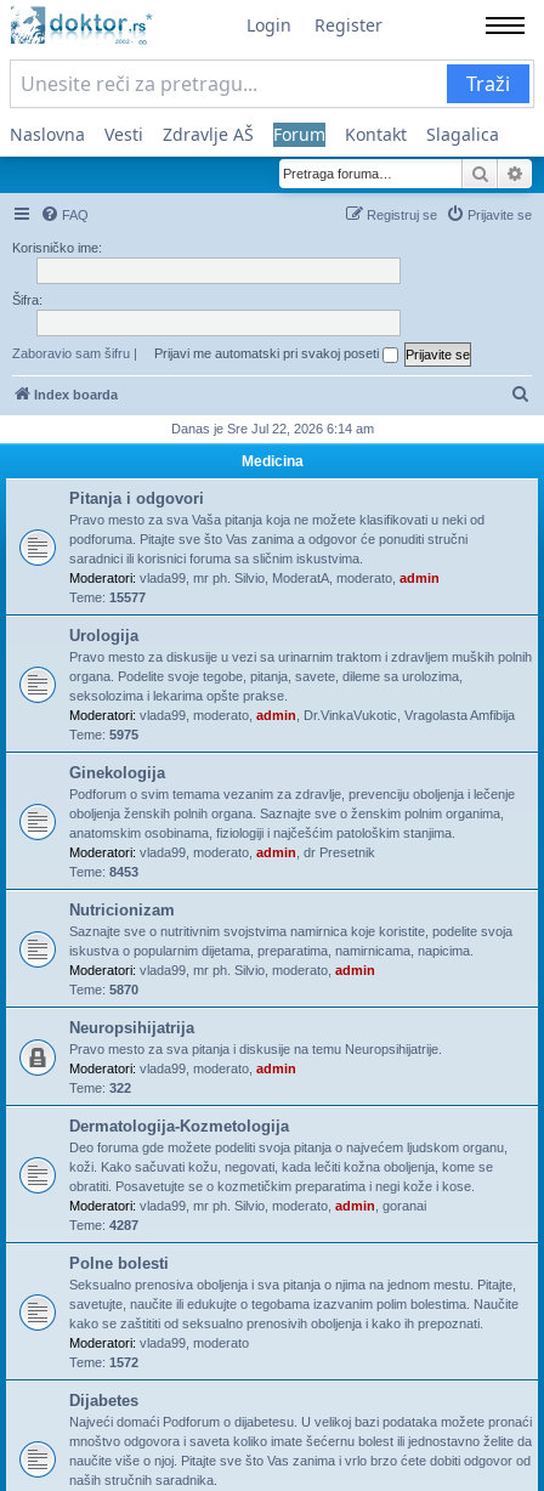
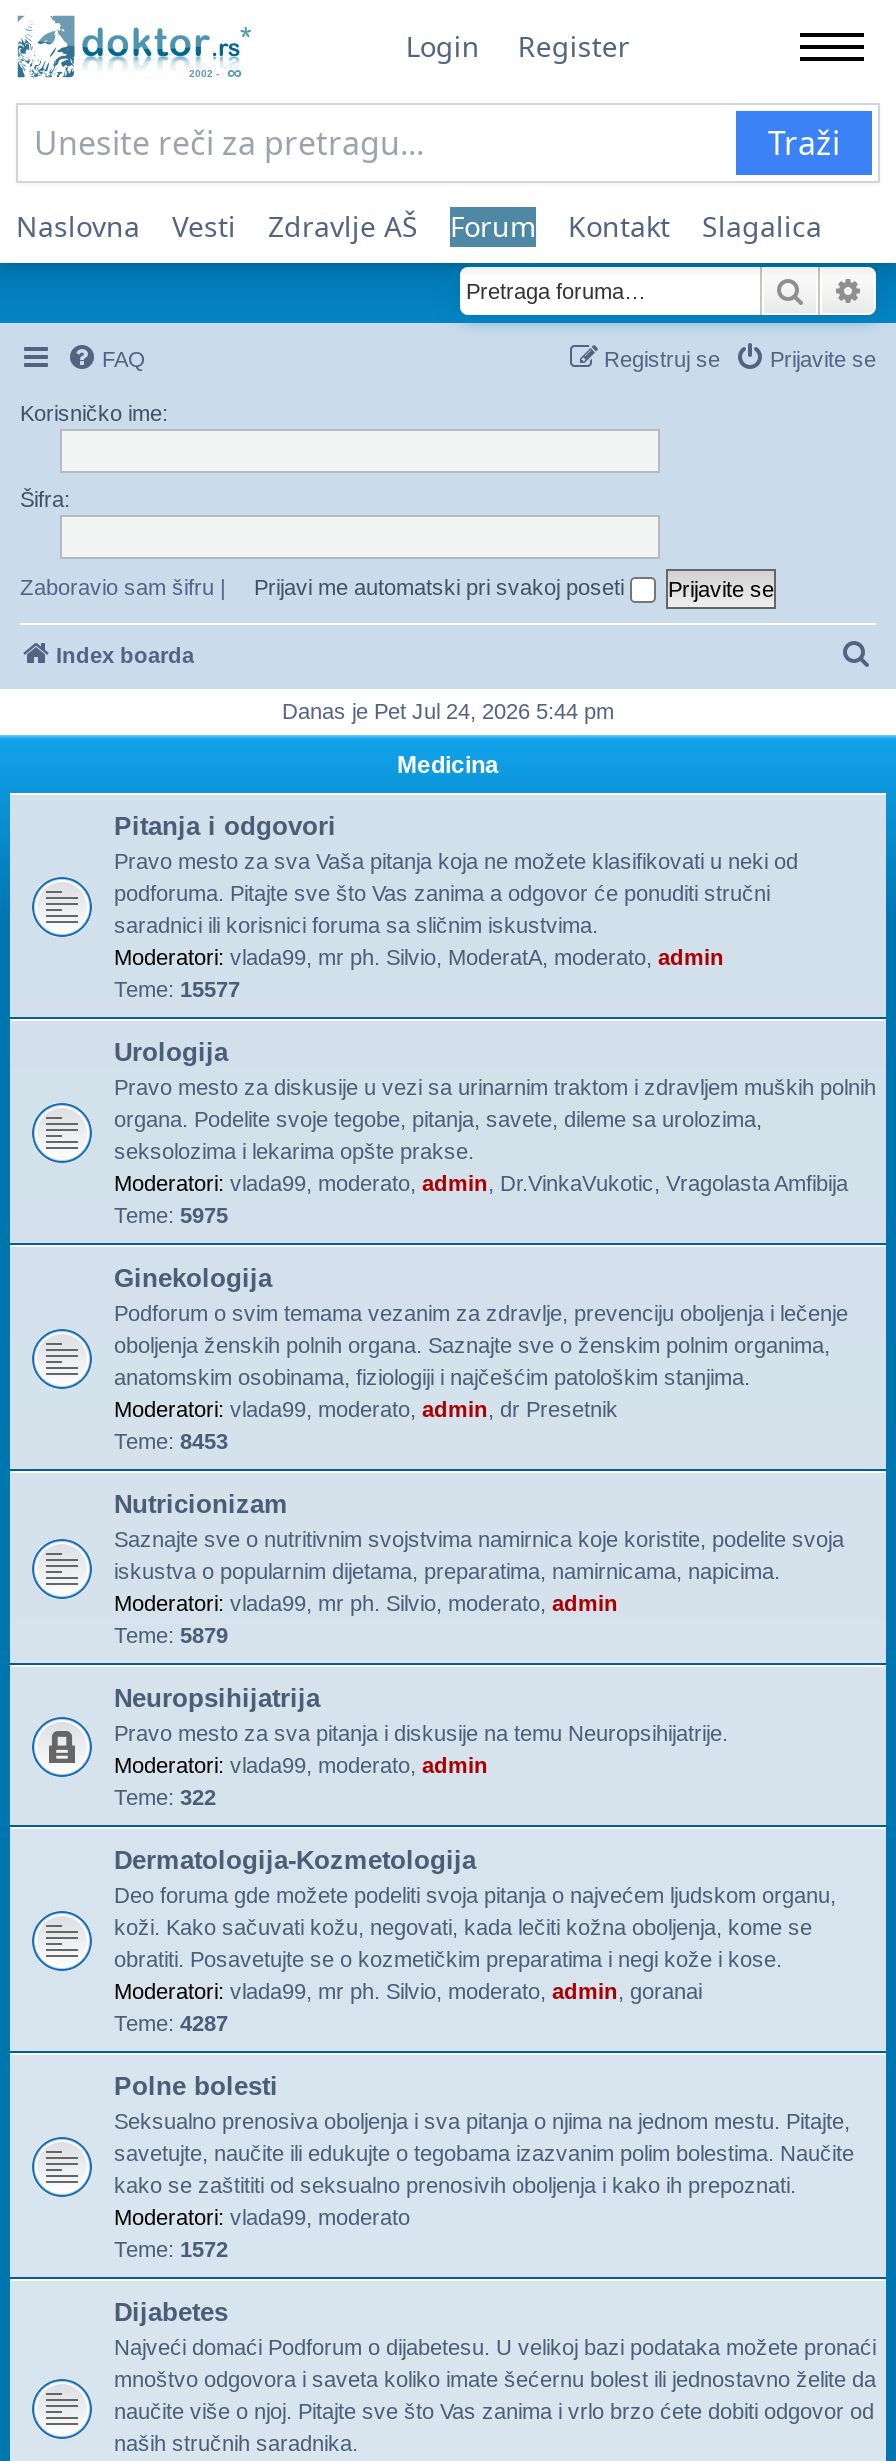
[171,421,373,436] Danas je Sre Jul 22, 2026 6:14 am -> [282,699,614,723] Danas je Pet Jul 24, 2026 5:44 pm
[69,982,138,997] Teme: 5870 -> [114,1623,228,1647] Teme: 5879

